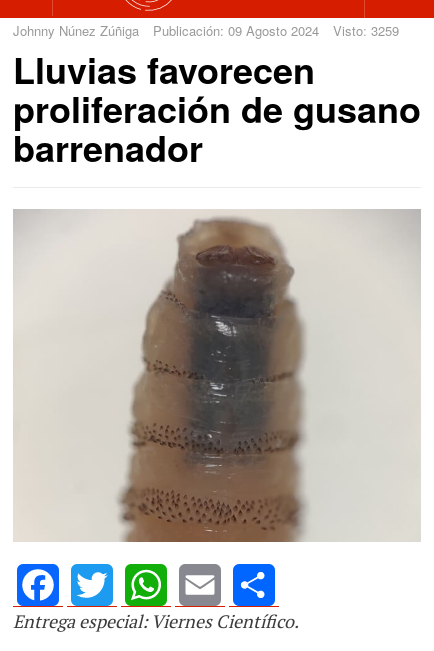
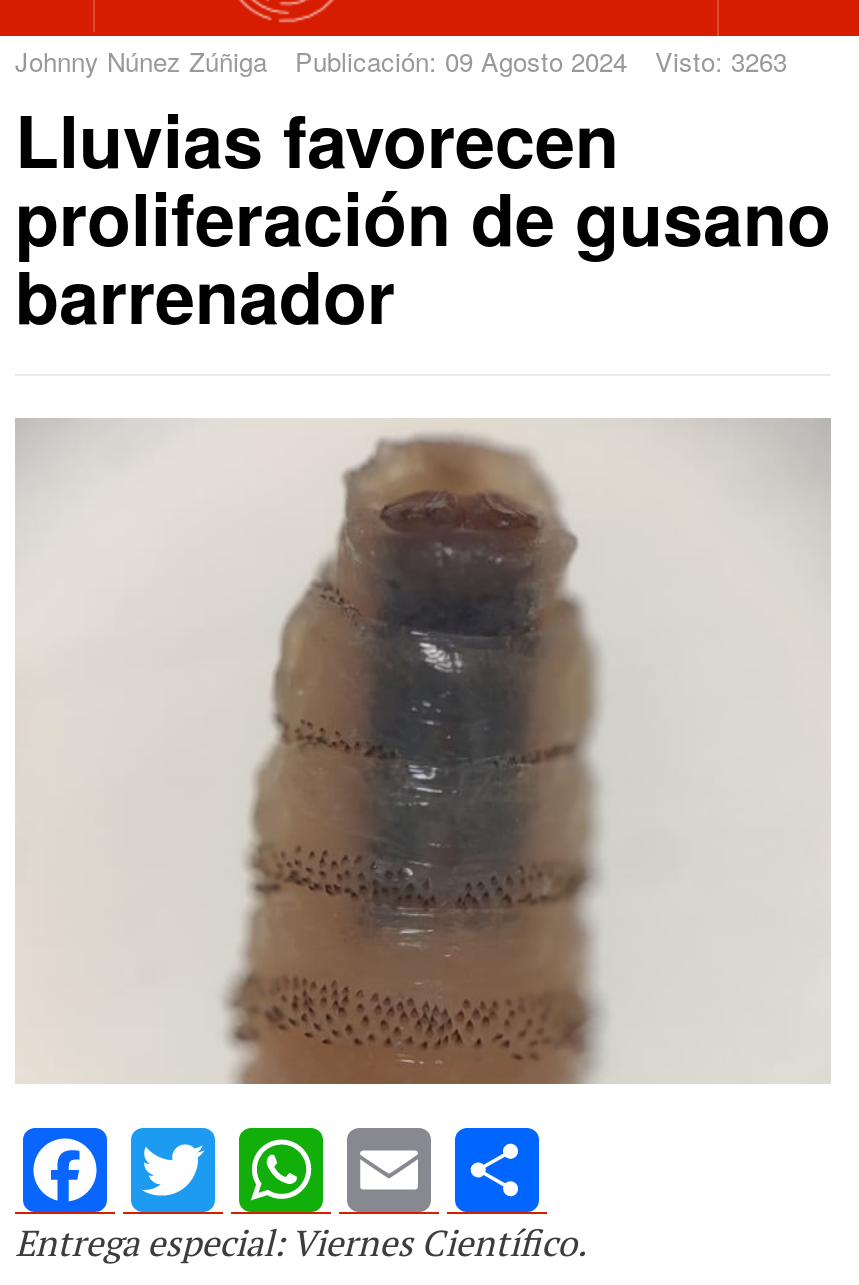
[13,21,399,40] Johnny Núnez Zúñiga Publicación: 09 Agosto 2024 Visto: 3259 -> [15,42,787,80] Johnny Núnez Zúñiga Publicación: 09 Agosto 2024 Visto: 3263

